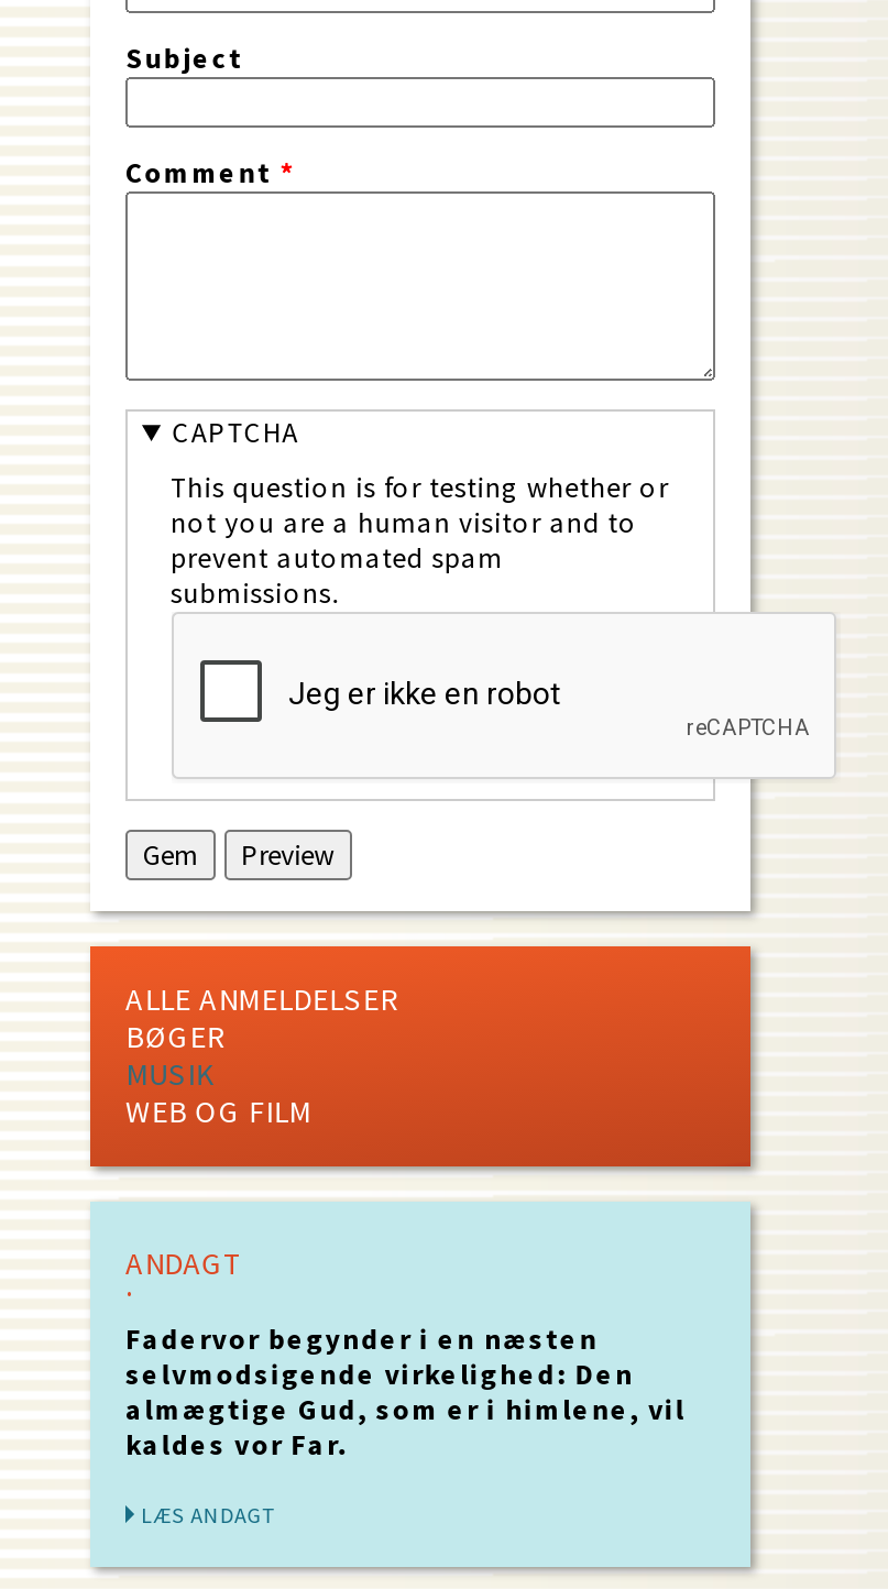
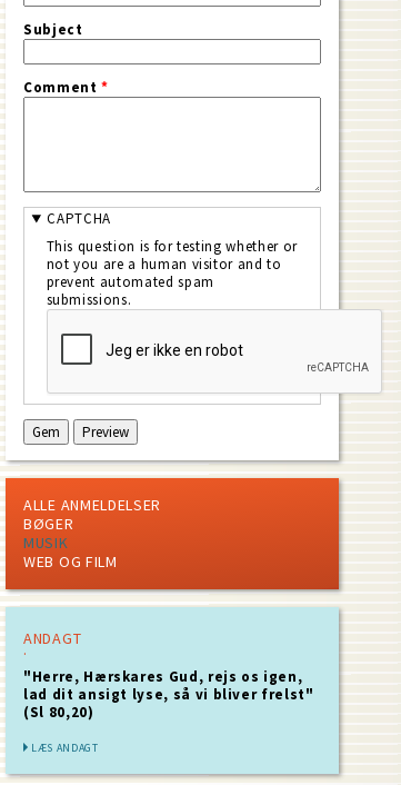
[125,1320,685,1463] Fadervor begynder i en næsten | selvmodsigende virkelighed: Den | almægtige Gud, som er i himlene, vil | kaldes vor Far. -> [23,667,314,721] "Herre, Hærskares Gud, rejs os igen, | lad dit ansigt lyse, så vi bliver frelst" | (Sl 80,20)

